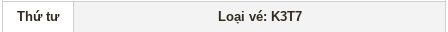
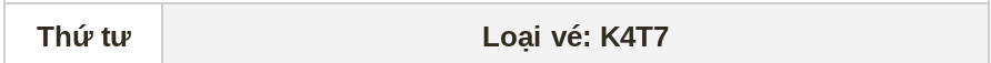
[217,9,301,24] Loại vé: K3T7 -> [482,20,669,53] Loại vé: K4T7

